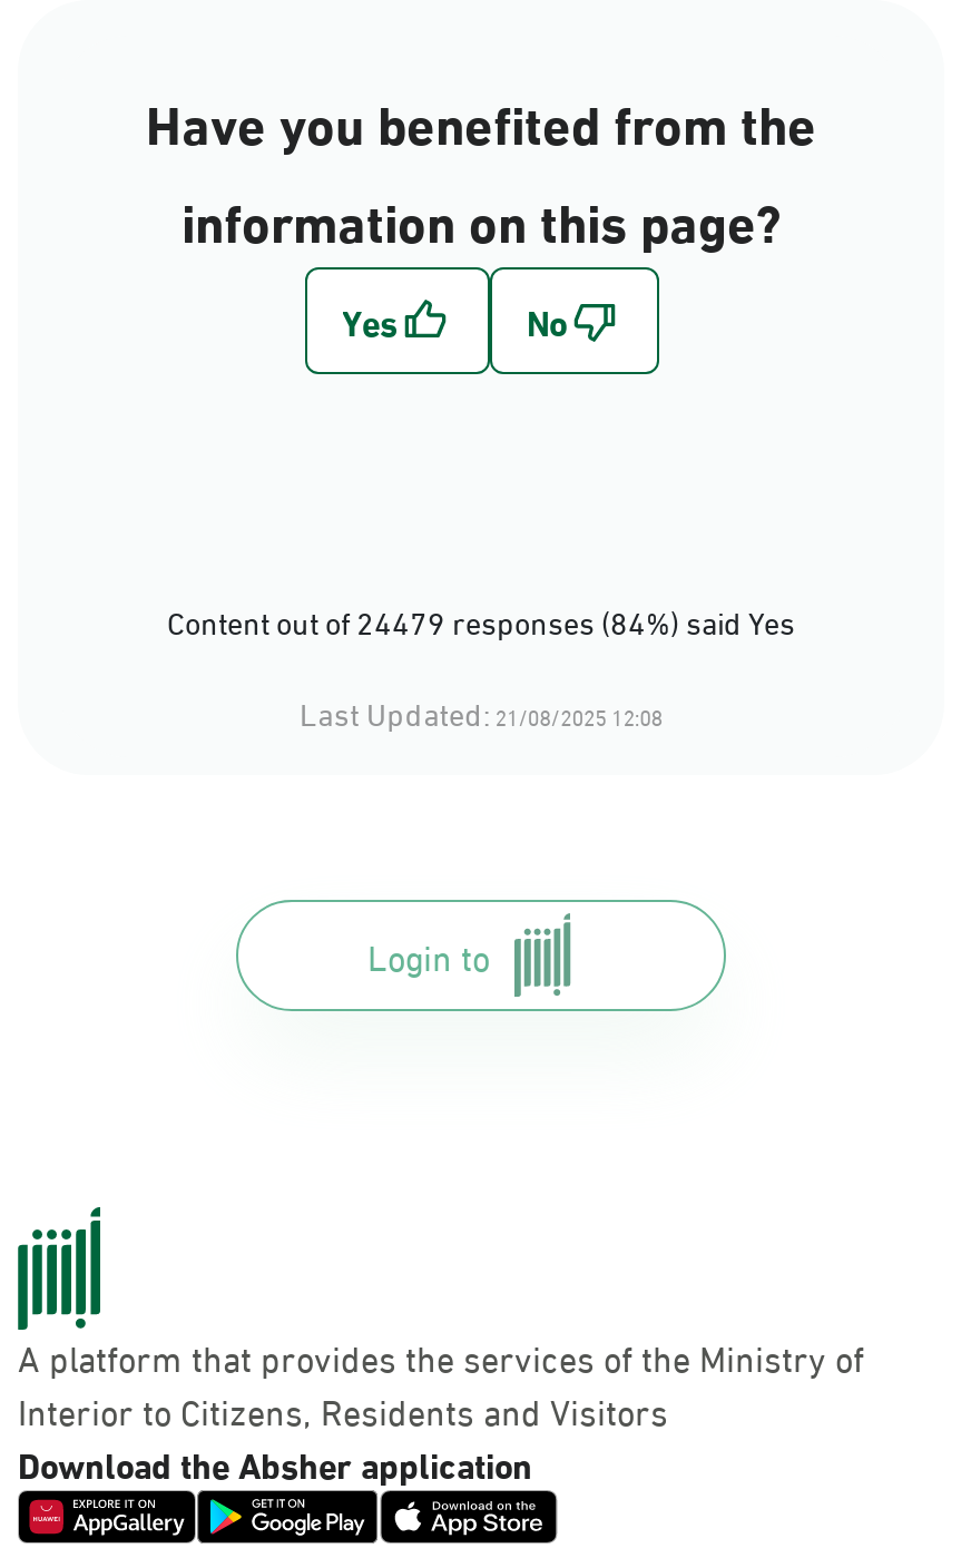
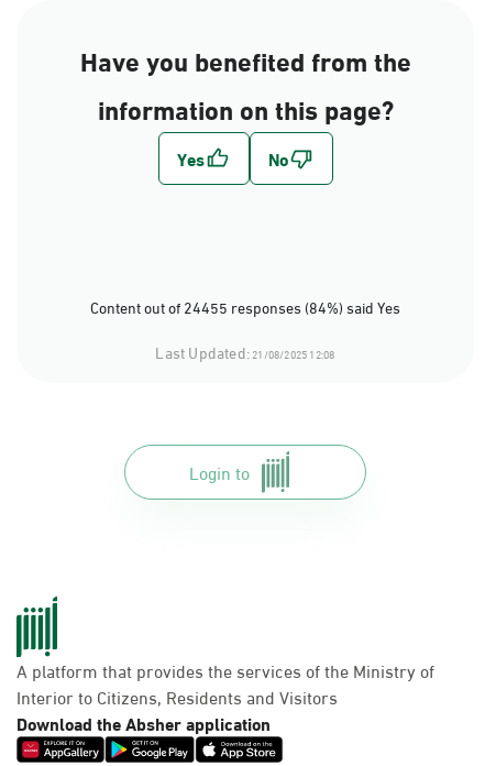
[167,592,795,647] Content out of 24479 responses (84%) said Yes -> [90,292,400,320] Content out of 24455 responses (84%) said Yes

